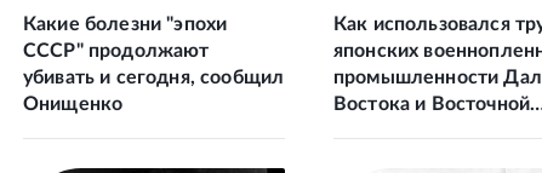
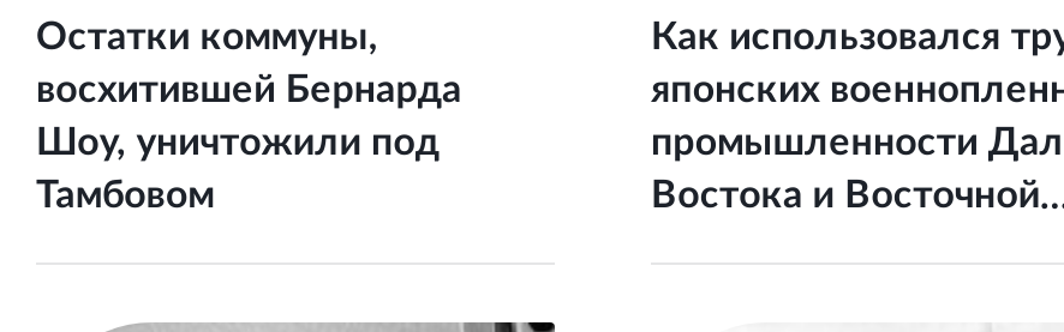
[23,15,284,114] Какие болезни "эпохи | СССР" продолжают | убивать и сегодня, сообщил | Онищенко -> [36,19,462,216] Остатки коммуны, | восхитившей Бернарда | Шоу, уничтожили под | Тамбовом

